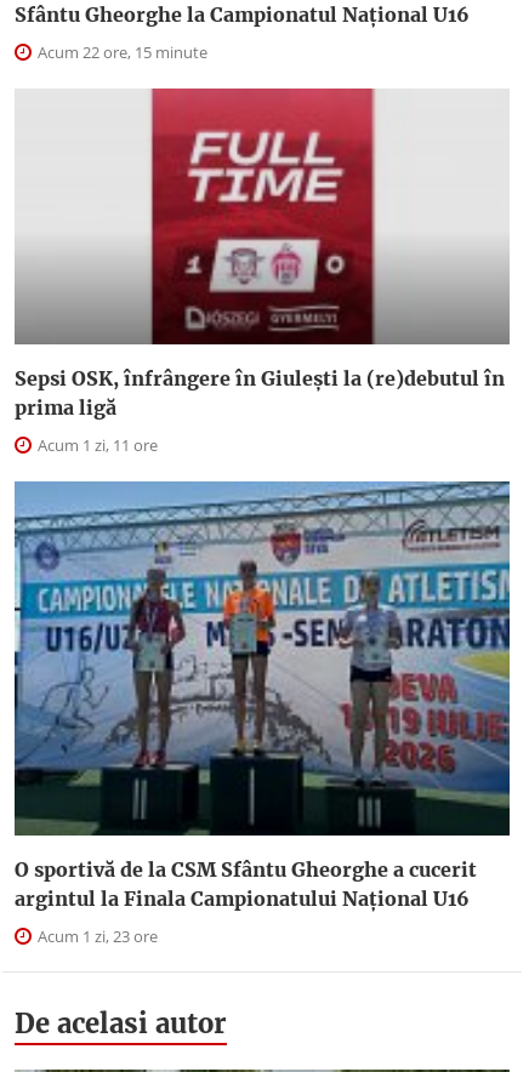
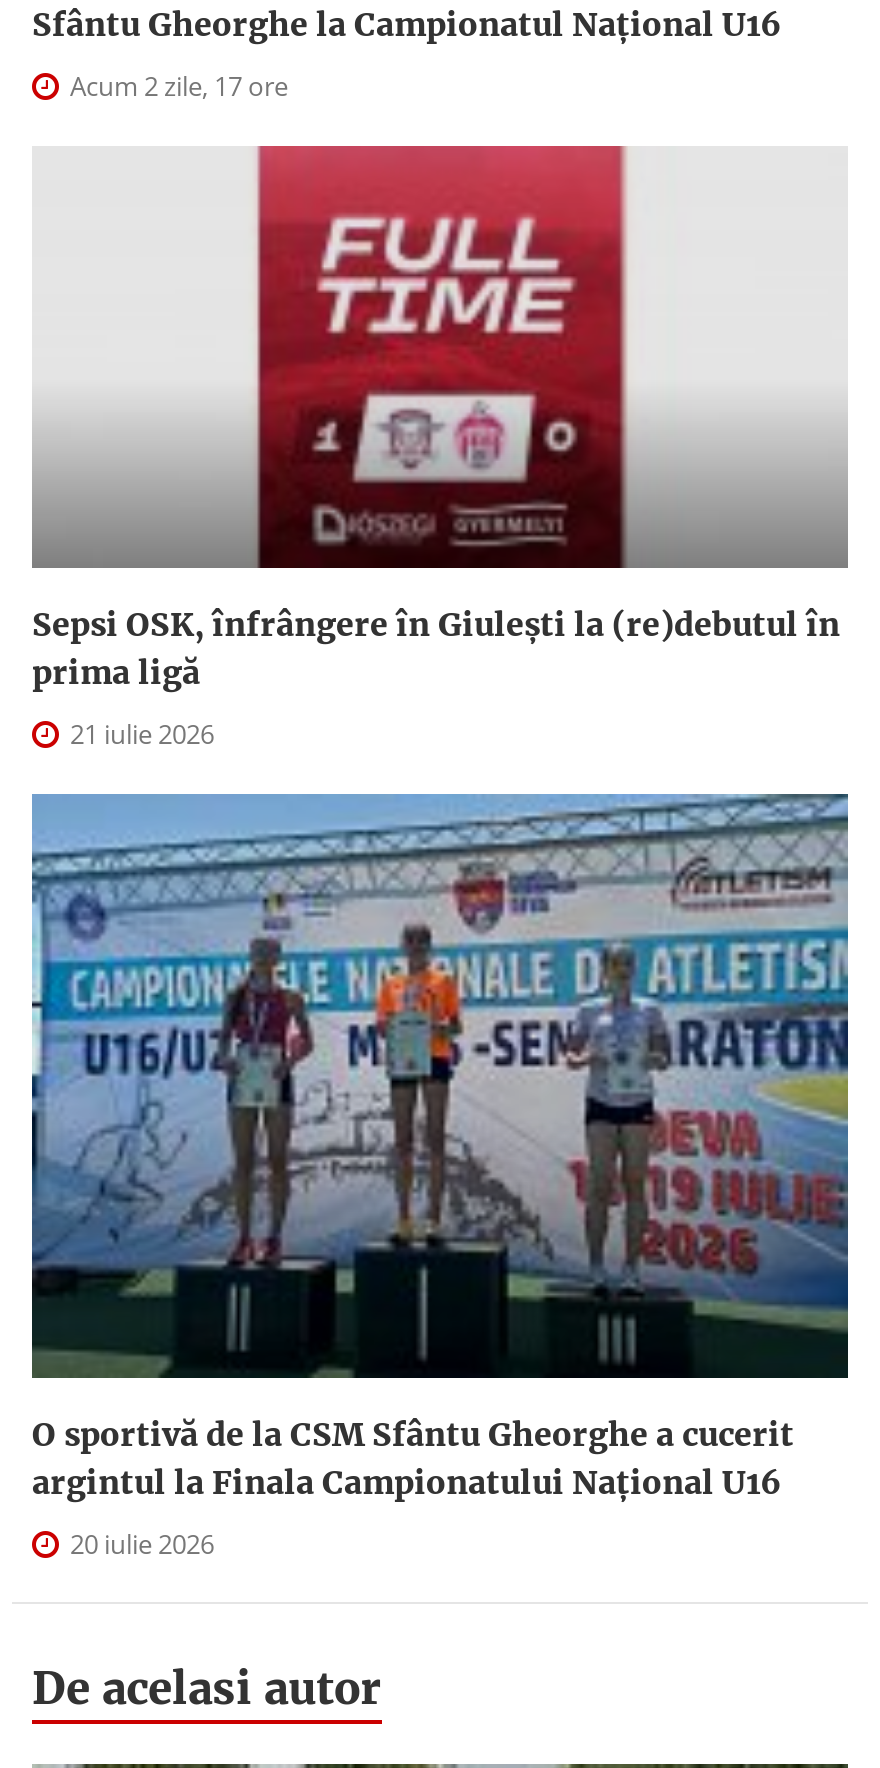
[34,41,207,63] Acum 22 ore, 15 minute -> [64,68,288,104] Acum 2 zile, 17 ore
[34,434,158,456] Acum 1 zi, 11 ore -> [64,716,214,752] 21 iulie 2026
[34,926,158,947] Acum 1 zi, 23 ore -> [64,1526,214,1562] 20 iulie 2026

